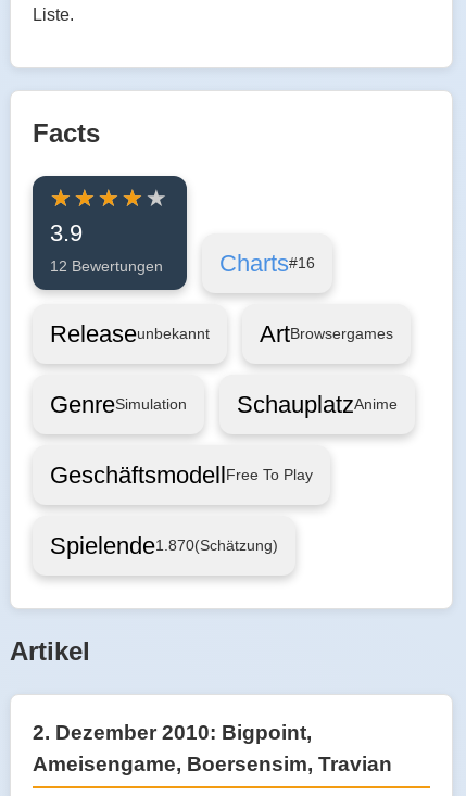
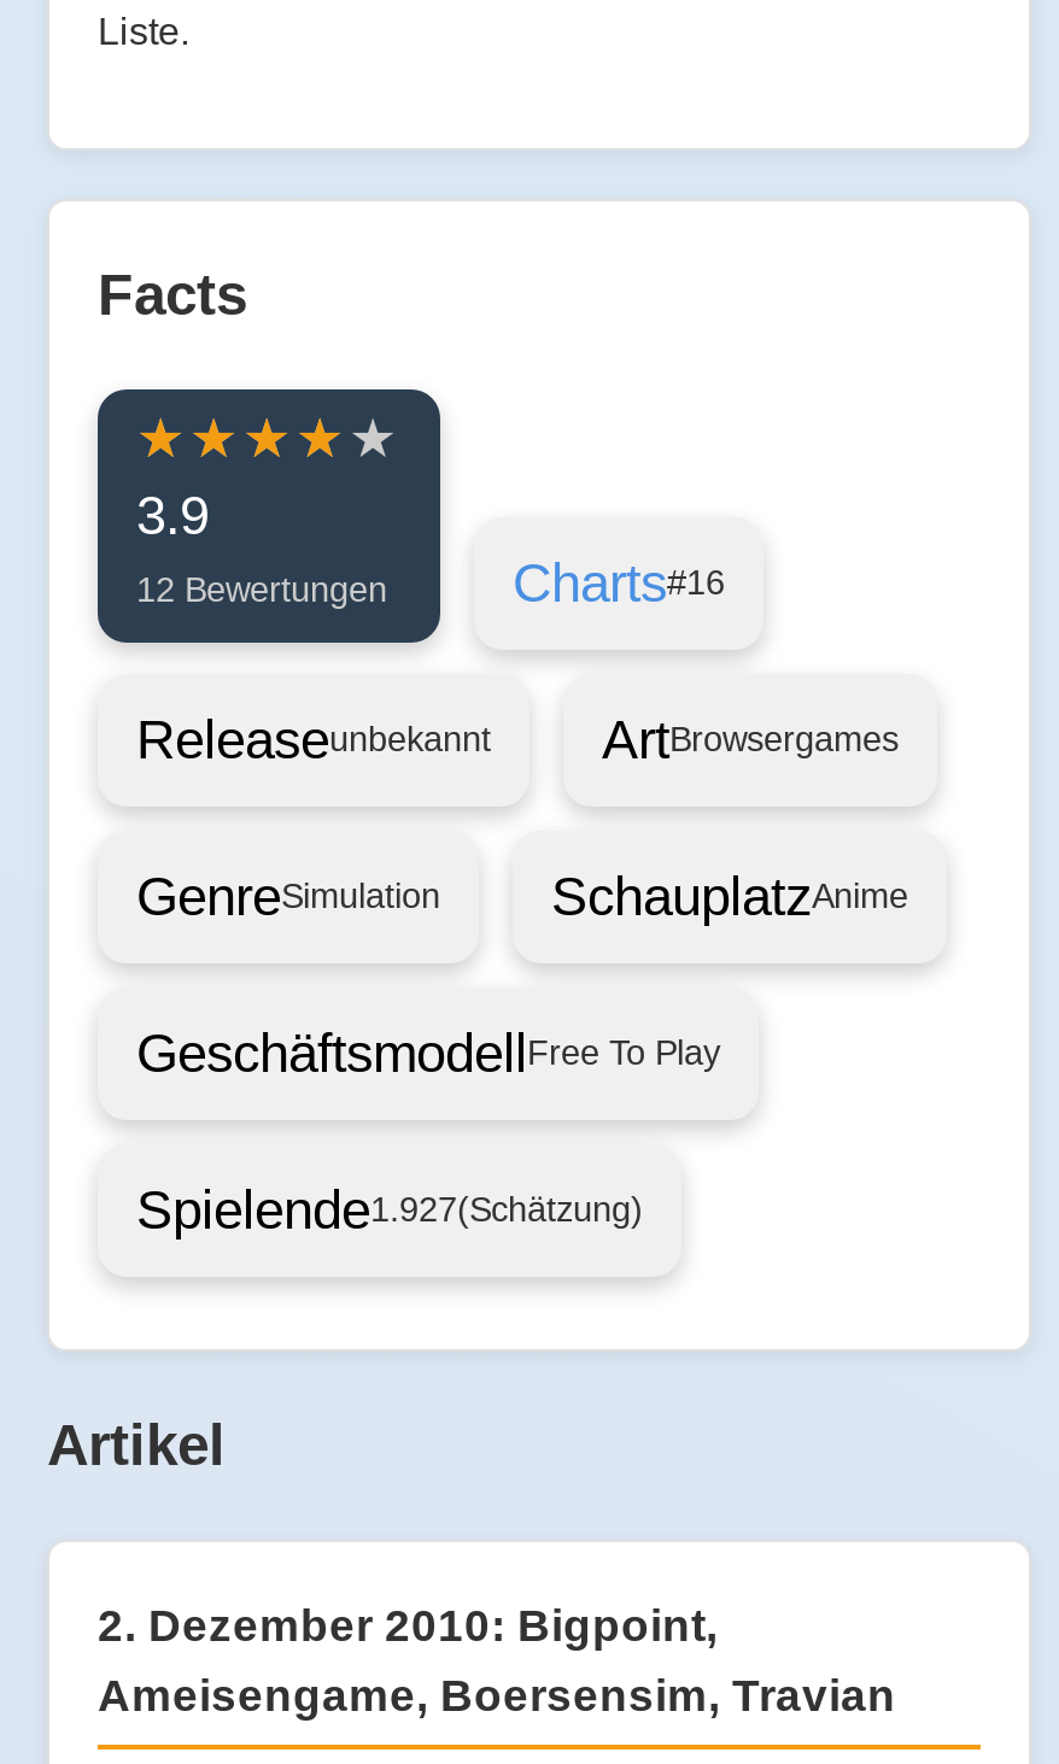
[50,532,278,559] Spielende1.870(Schätzung) -> [136,1181,643,1241] Spielende1.927(Schätzung)

